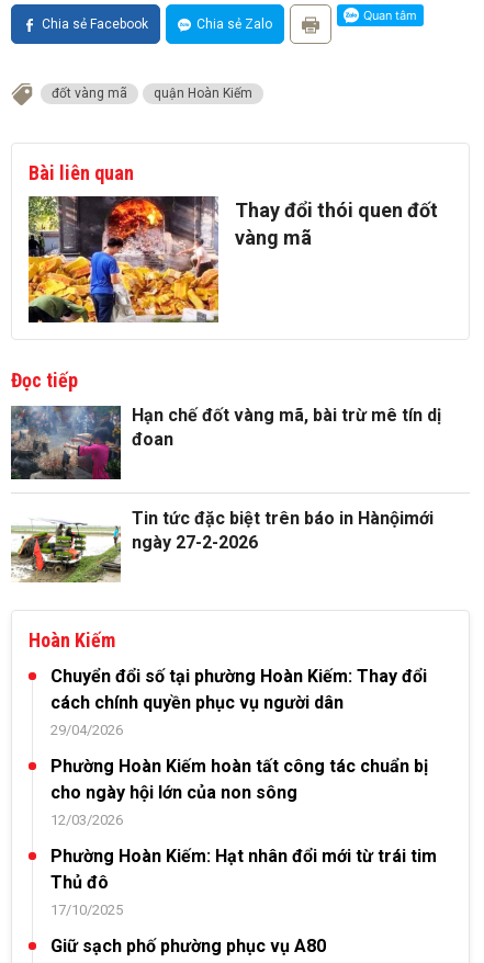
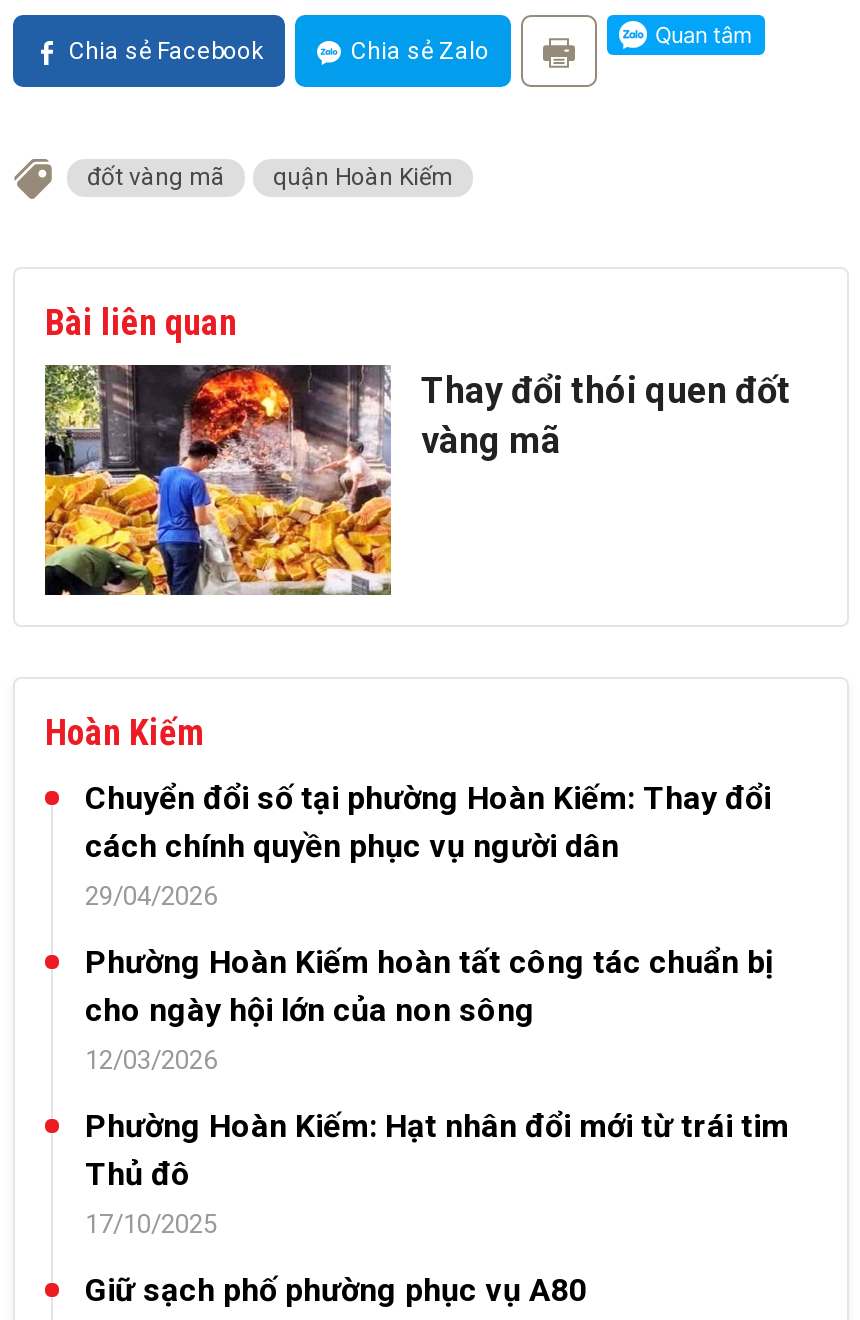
[10,369,441,480] [image] | Đọc tiếp | Hạn chế đốt vàng mã, bài trừ mê tín dị | đoan -> none
[10,508,434,584] [image] | Tin tức đặc biệt trên báo in Hànộimới | ngày 27-2-2026 -> none

